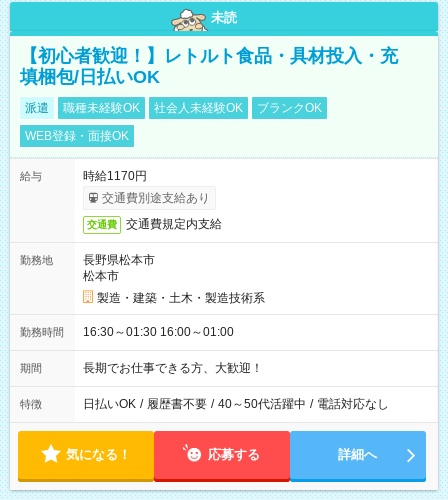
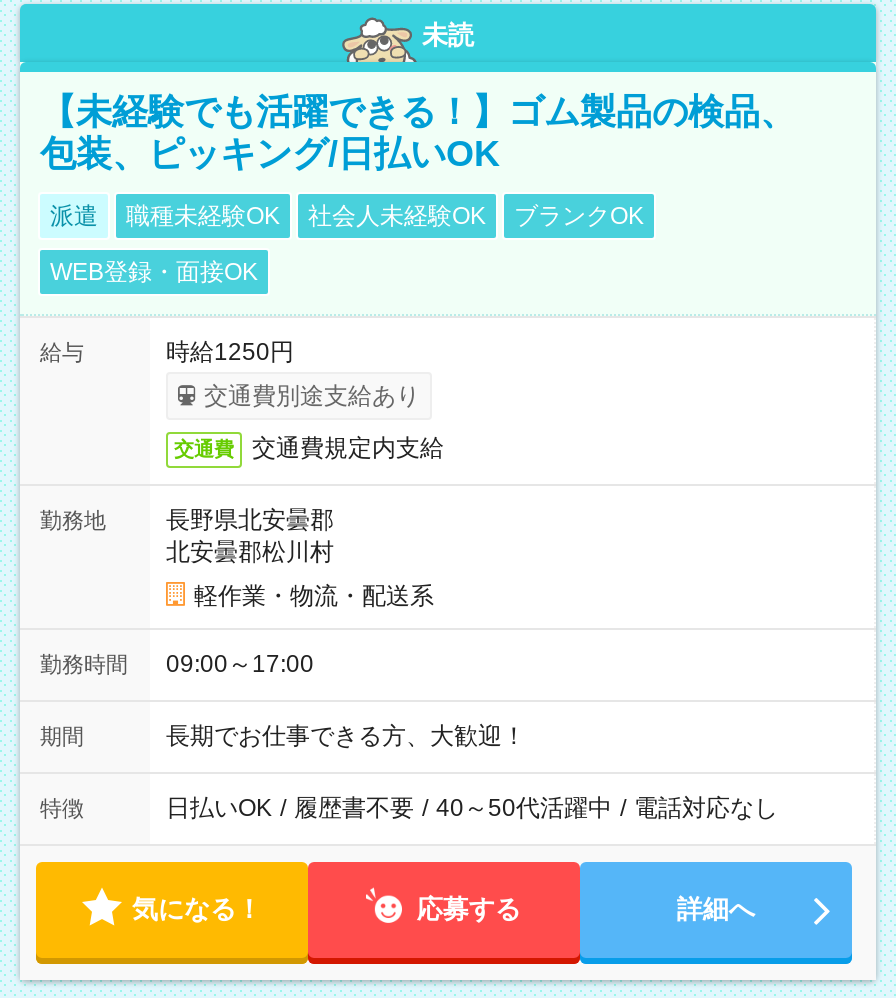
[20,46,398,87] 【初心者歓迎！】レトルト食品・具材投入・充 | 填梱包/日払いOK -> [40,92,796,174] 【未経験でも活躍できる！】ゴム製品の検品、 | 包装、ピッキング/日払いOK
[83,169,147,183] 時給1170円 -> [166,338,294,366] 時給1250円
[83,253,155,283] 長野県松本市 | 松本市 -> [166,506,334,566] 長野県北安曇郡 | 北安曇郡松川村
[97,291,265,305] 製造・建築・土木・製造技術系 -> [194,582,434,610] 軽作業・物流・配送系
[20,325,234,339] 勤務時間 16:30～01:30 16:00～01:00 -> [40,650,314,678] 勤務時間 09:00～17:00

